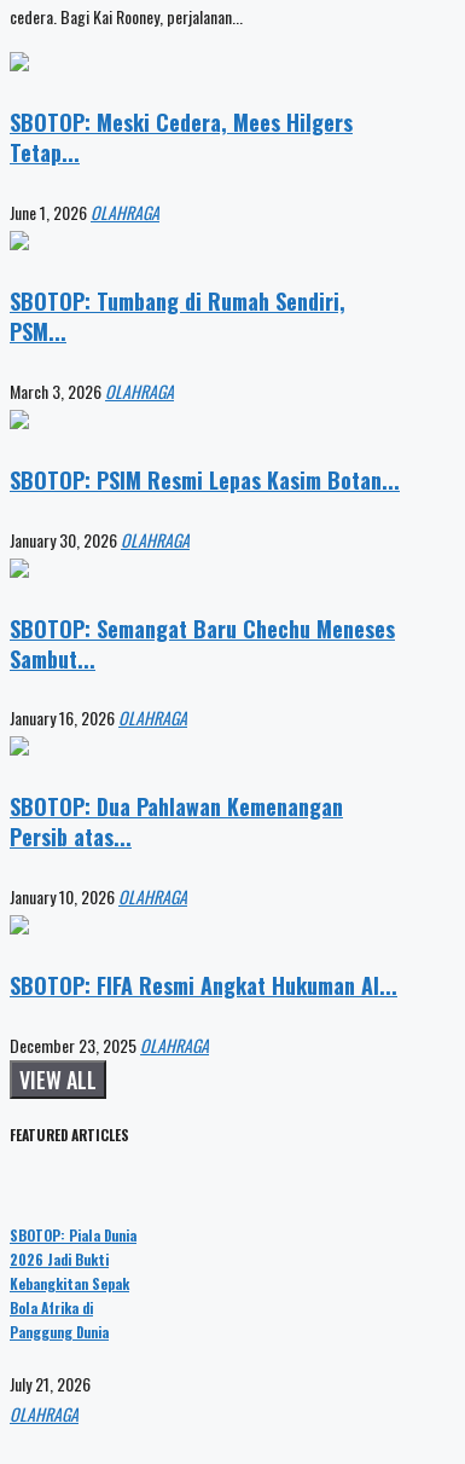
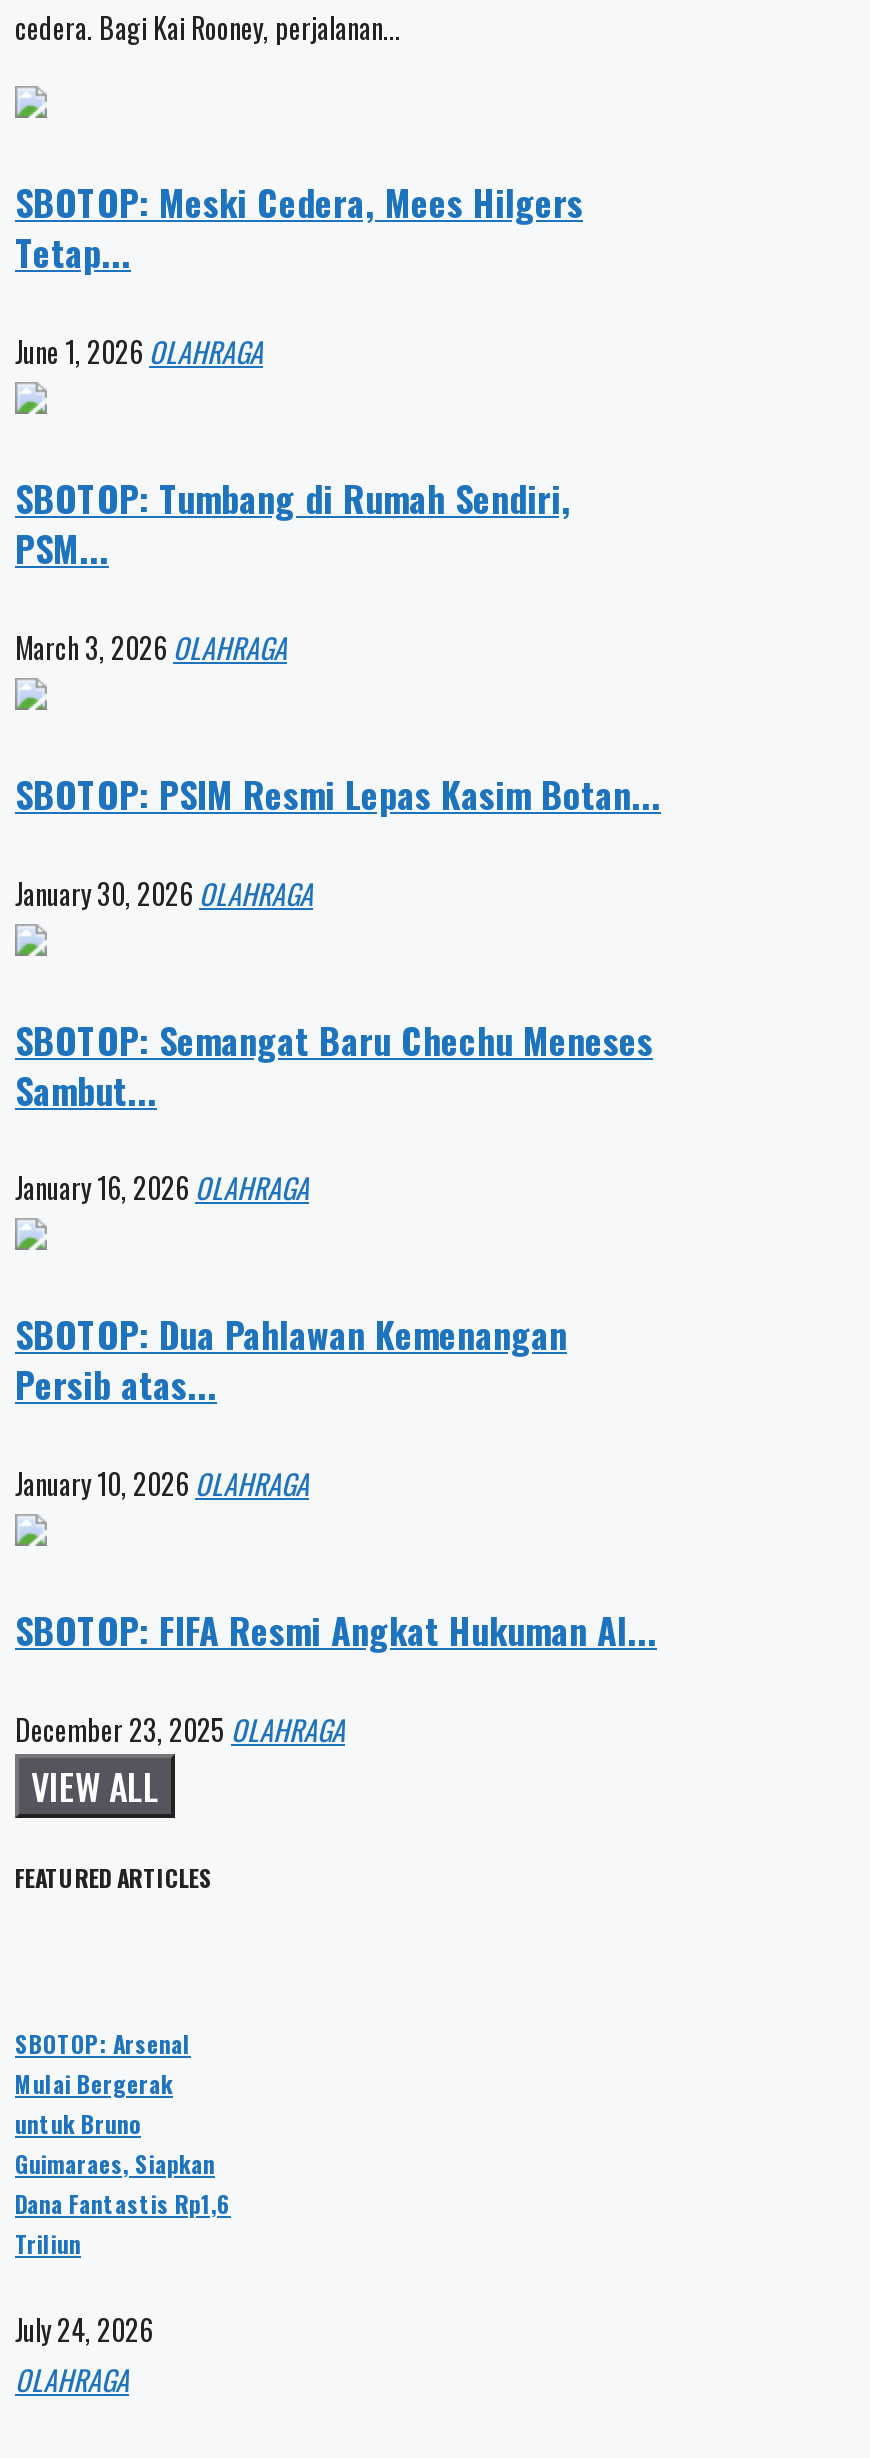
[10,1225,136,1342] SBOTOP: Piala Dunia | 2026 Jadi Bukti | Kebangkitan Sepak | Bola Afrika di | Panggung Dunia -> [15,2027,231,2261] SBOTOP: Arsenal | Mulai Bergerak | untuk Bruno | Guimaraes, Siapkan | Dana Fantastis Rp1,6 | Triliun
[10,1371,91,1396] July 21, 2026 -> [15,2308,153,2350] July 24, 2026

